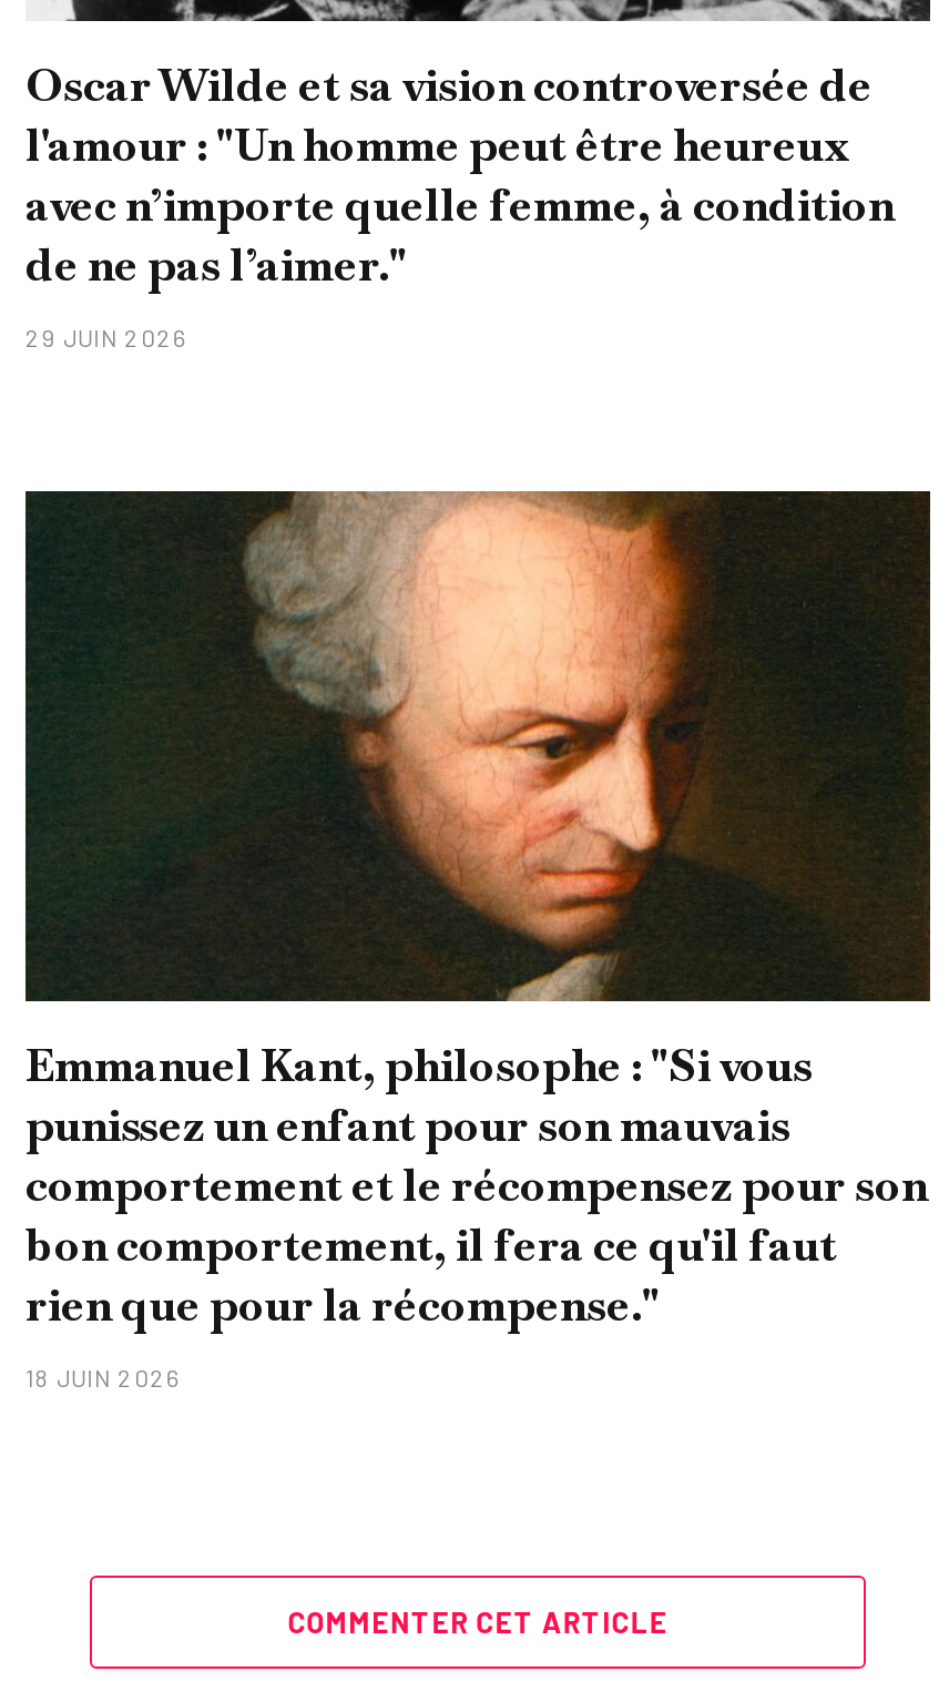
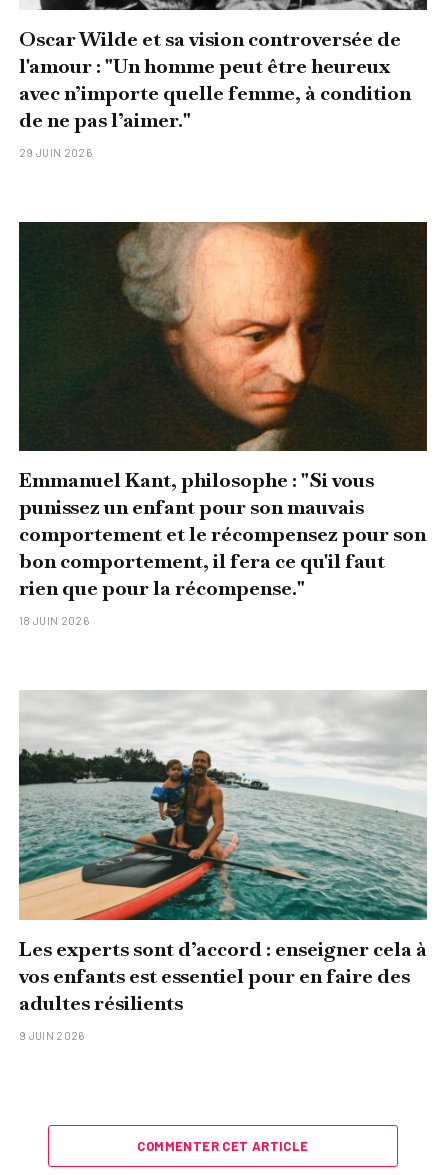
none -> [18,690,428,1042] [image] | Les experts sont d’accord : enseigner cela à | vos enfants est essentiel pour en faire des | adultes résilients | 9 JUIN 2026

